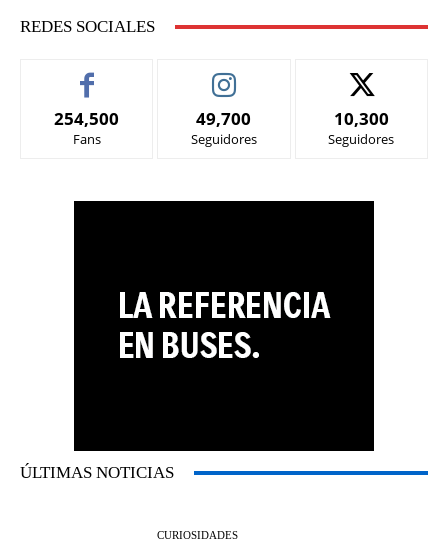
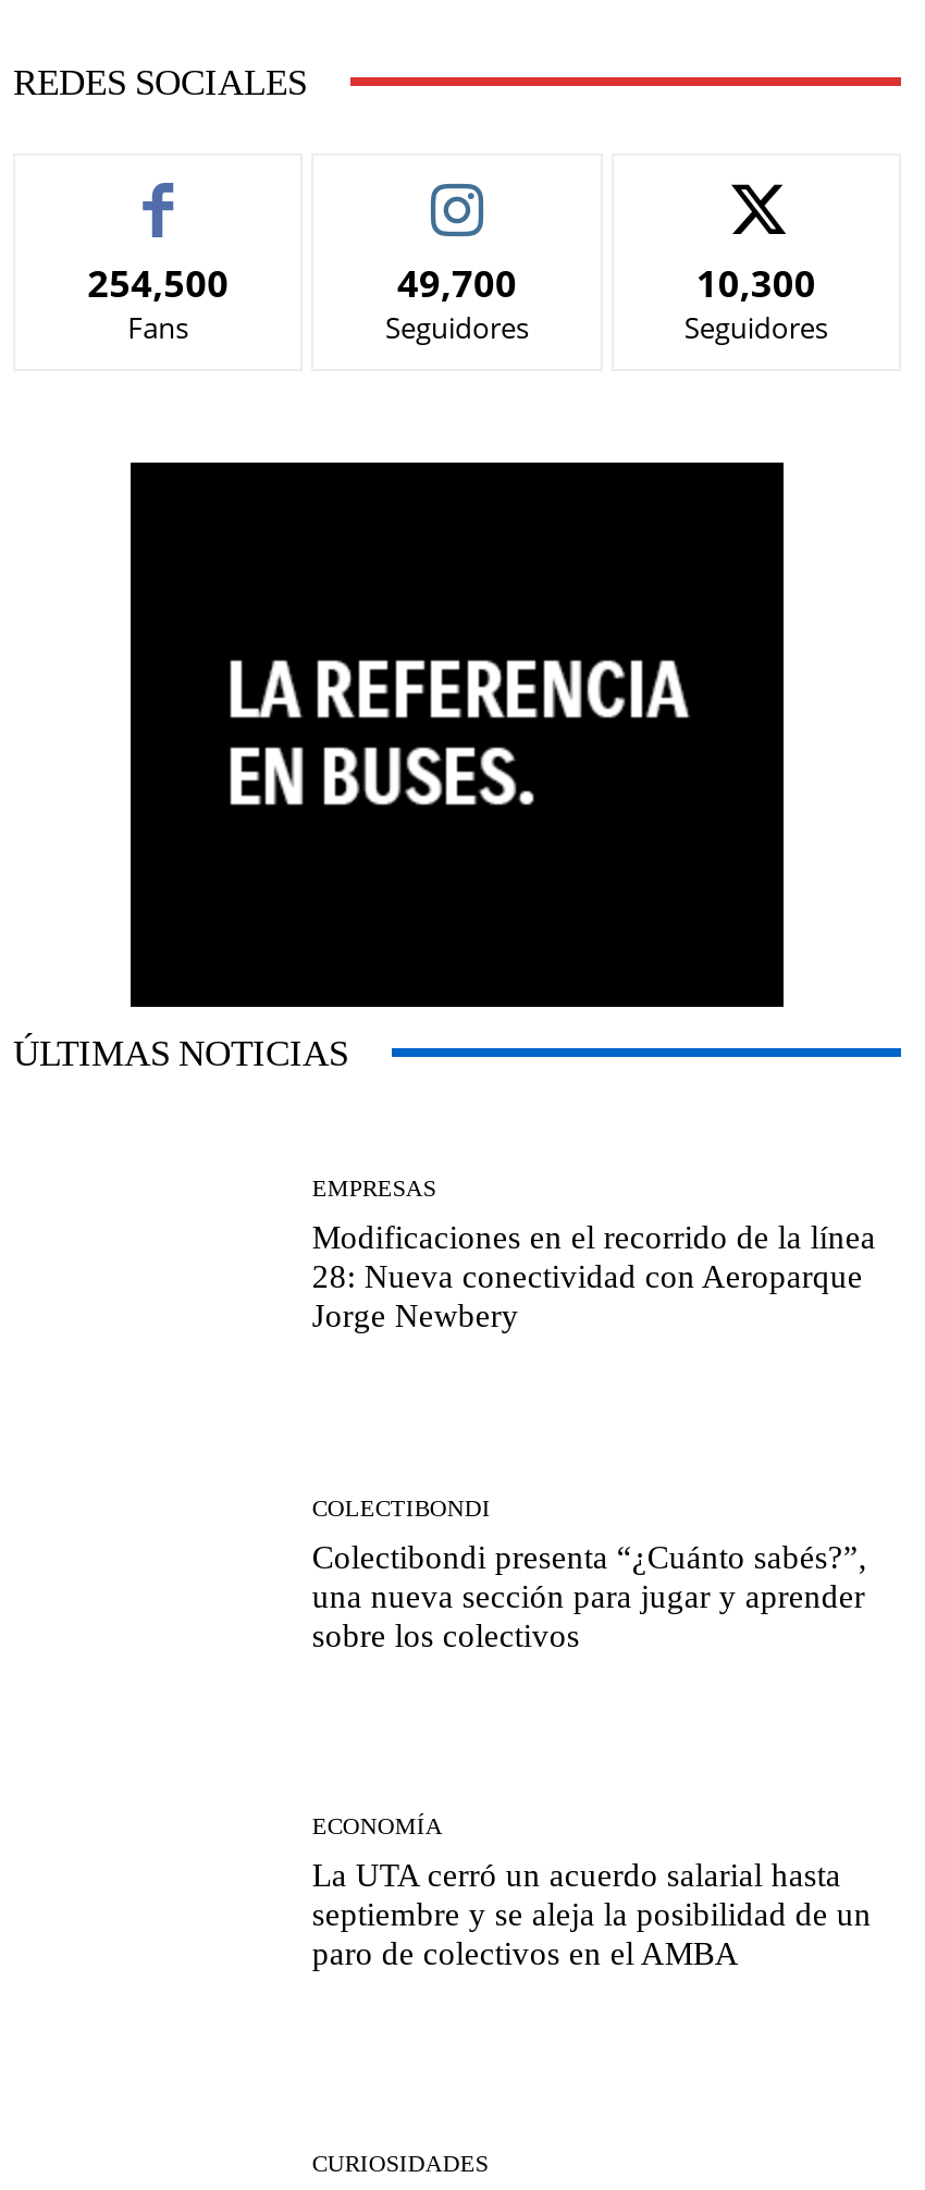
none -> [312,1175,876,1334] EMPRESAS | Modificaciones en el recorrido de la línea | 28: Nueva conectividad con Aeroparque | Jorge Newbery
none -> [312,1493,867,1652] COLECTIBONDI | Colectibondi presenta “¿Cuánto sabés?”, | una nueva sección para jugar y aprender | sobre los colectivos
none -> [312,1812,871,1971] ECONOMÍA | La UTA cerró un acuerdo salarial hasta | septiembre y se aleja la posibilidad de un | paro de colectivos en el AMBA

